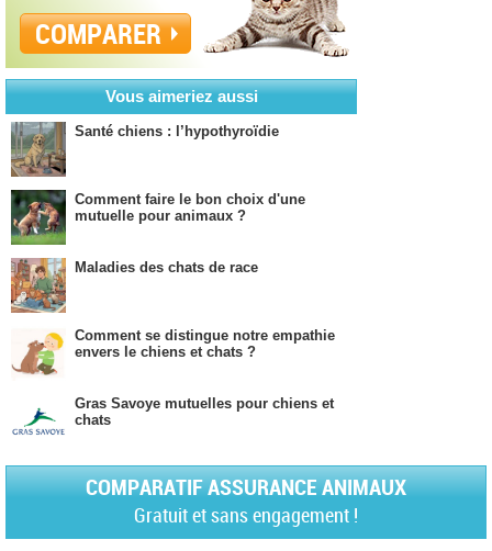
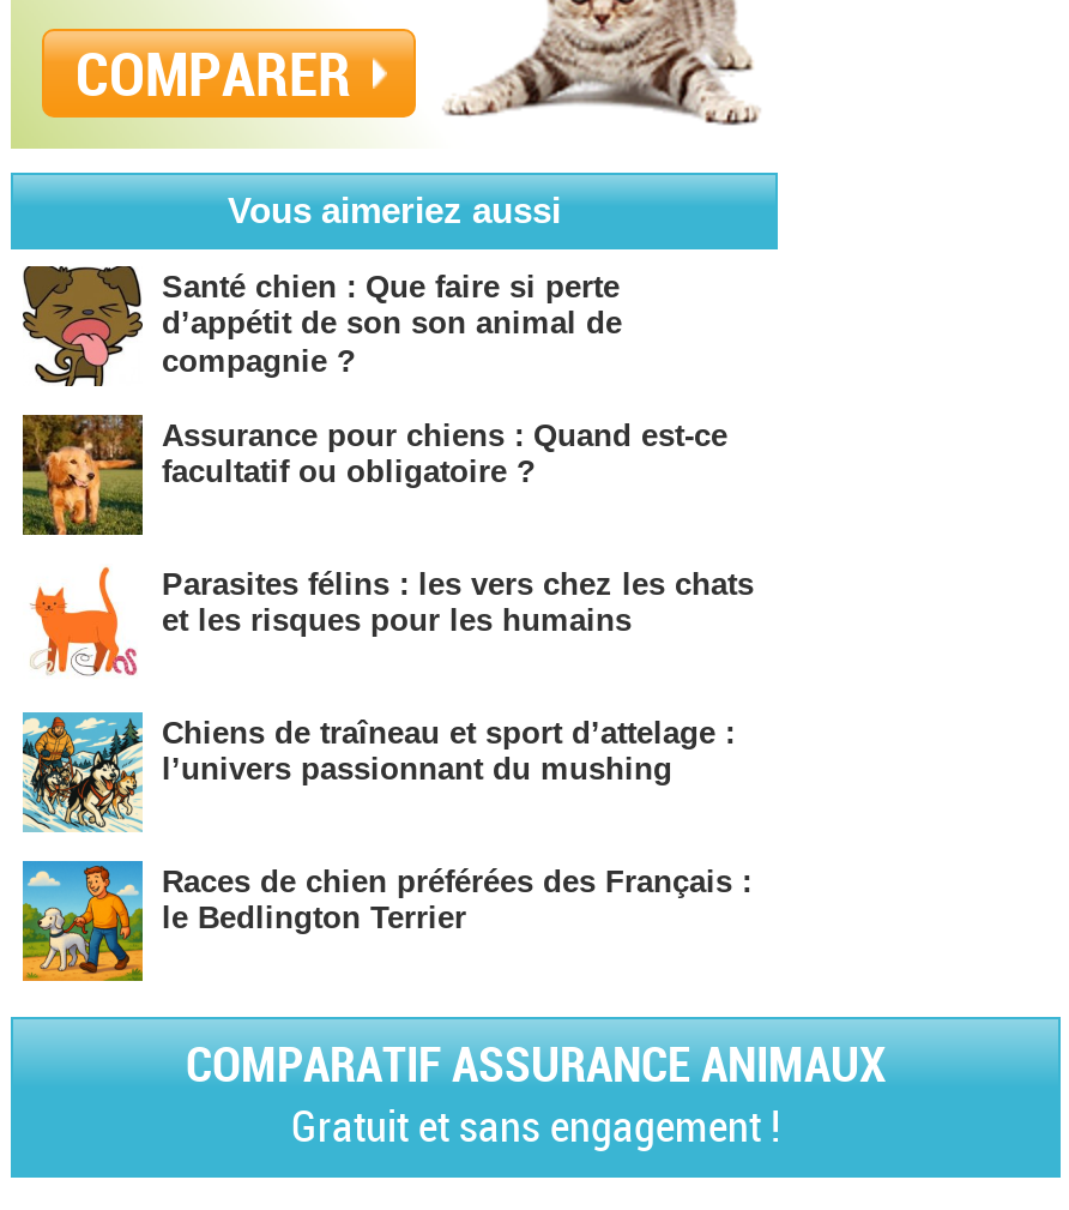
[10,121,279,178] [image] | Santé chiens : l’hypothyroïdie -> [23,264,622,386] [image] | Santé chien : Que faire si perte | d’appétit de son son animal de | compagnie ?
[10,189,305,246] [image] | Comment faire le bon choix d'une | mutuelle pour animaux ? -> [20,413,727,537] [image] | Assurance pour chiens : Quand est-ce | facultatif ou obligatoire ?
[10,257,258,314] [image] | Maladies des chats de race -> [23,564,754,684] [image] | Parasites félins : les vers chez les chats | et les risques pour les humains
[11,326,335,381] [image] | Comment se distingue notre empathie | envers le chiens et chats ? -> [20,710,735,835] [image] | Chiens de traîneau et sport d’attelage : | l’univers passionnant du mushing
[11,394,334,449] [image] | Gras Savoye mutuelles pour chiens et | chats -> [20,859,751,983] [image] | Races de chien préférées des Français : | le Bedlington Terrier

